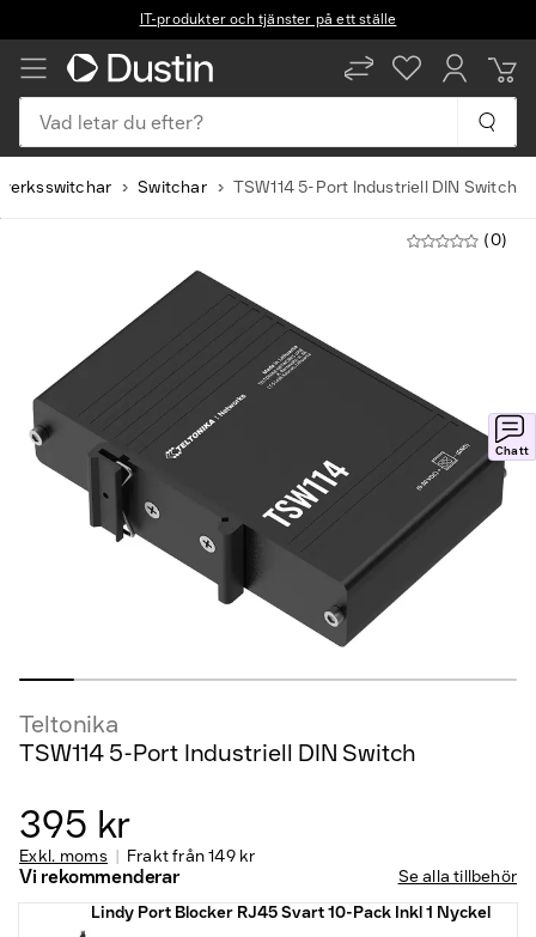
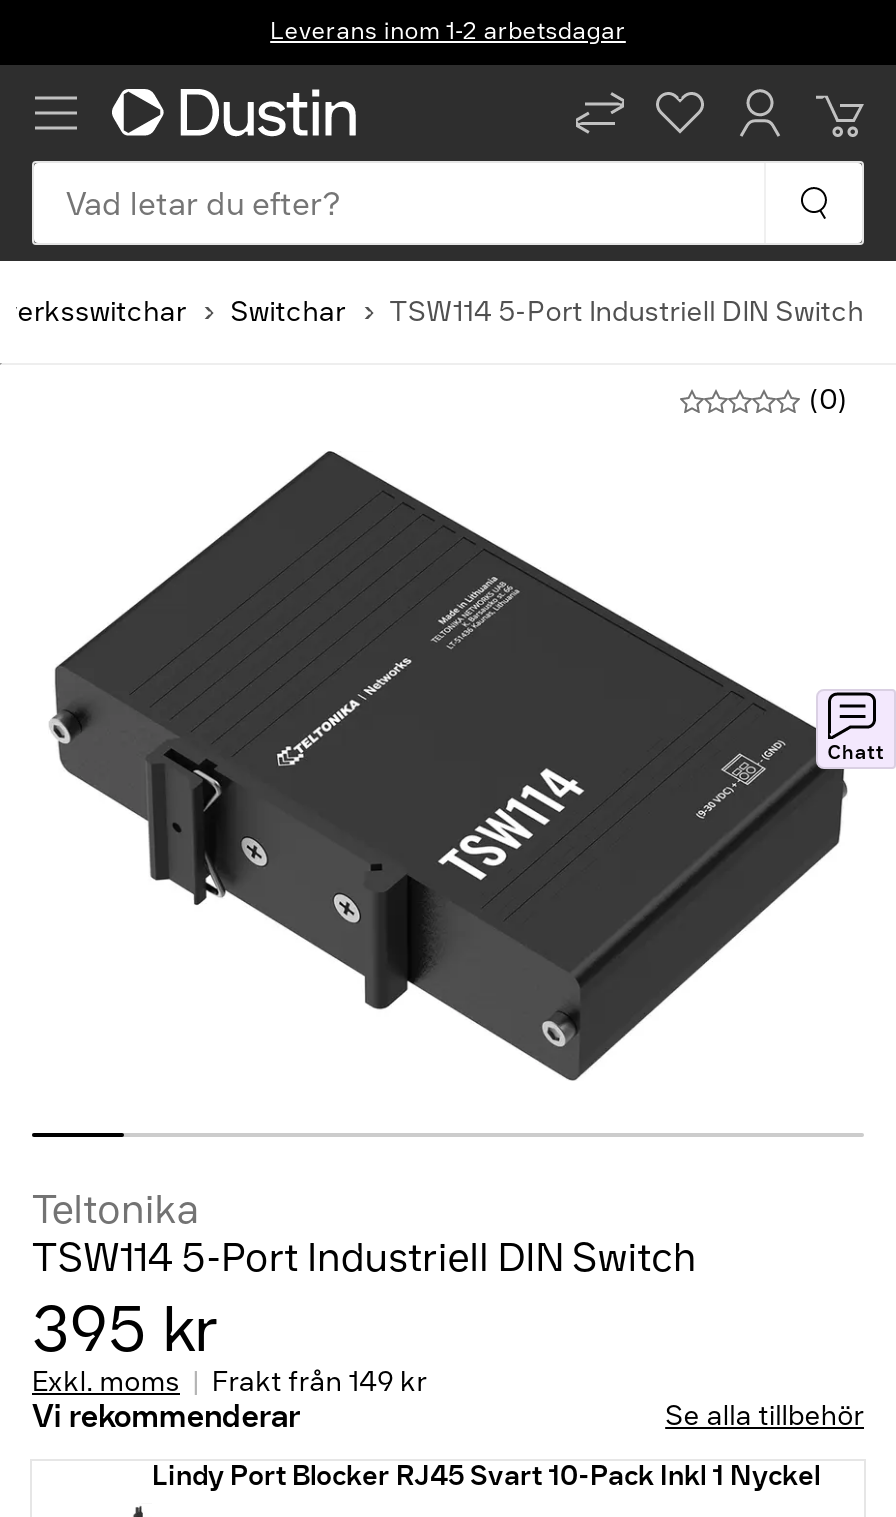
[140,11,396,28] IT-produkter och tjänster på ett ställe -> [270,17,626,45] Leverans inom 1-2 arbetsdagar

